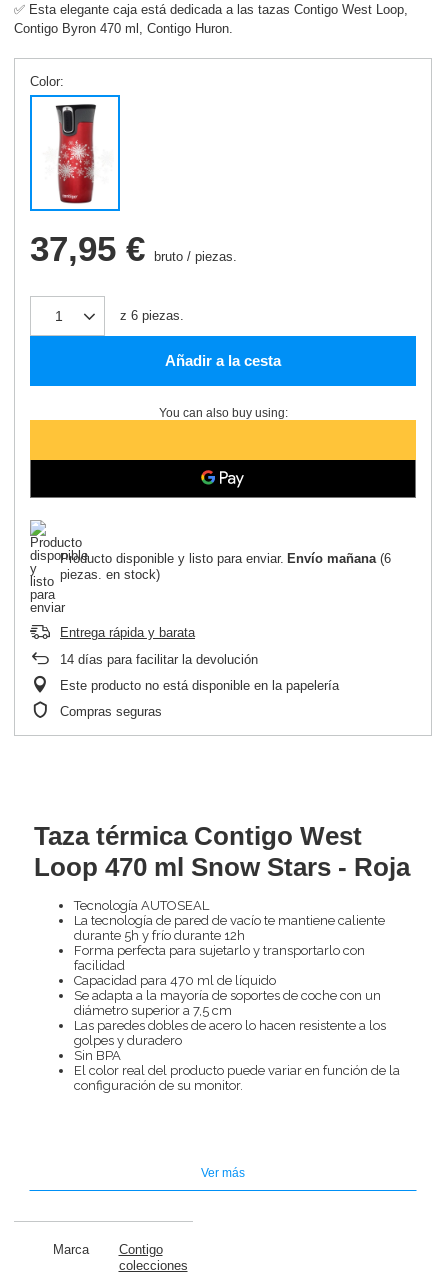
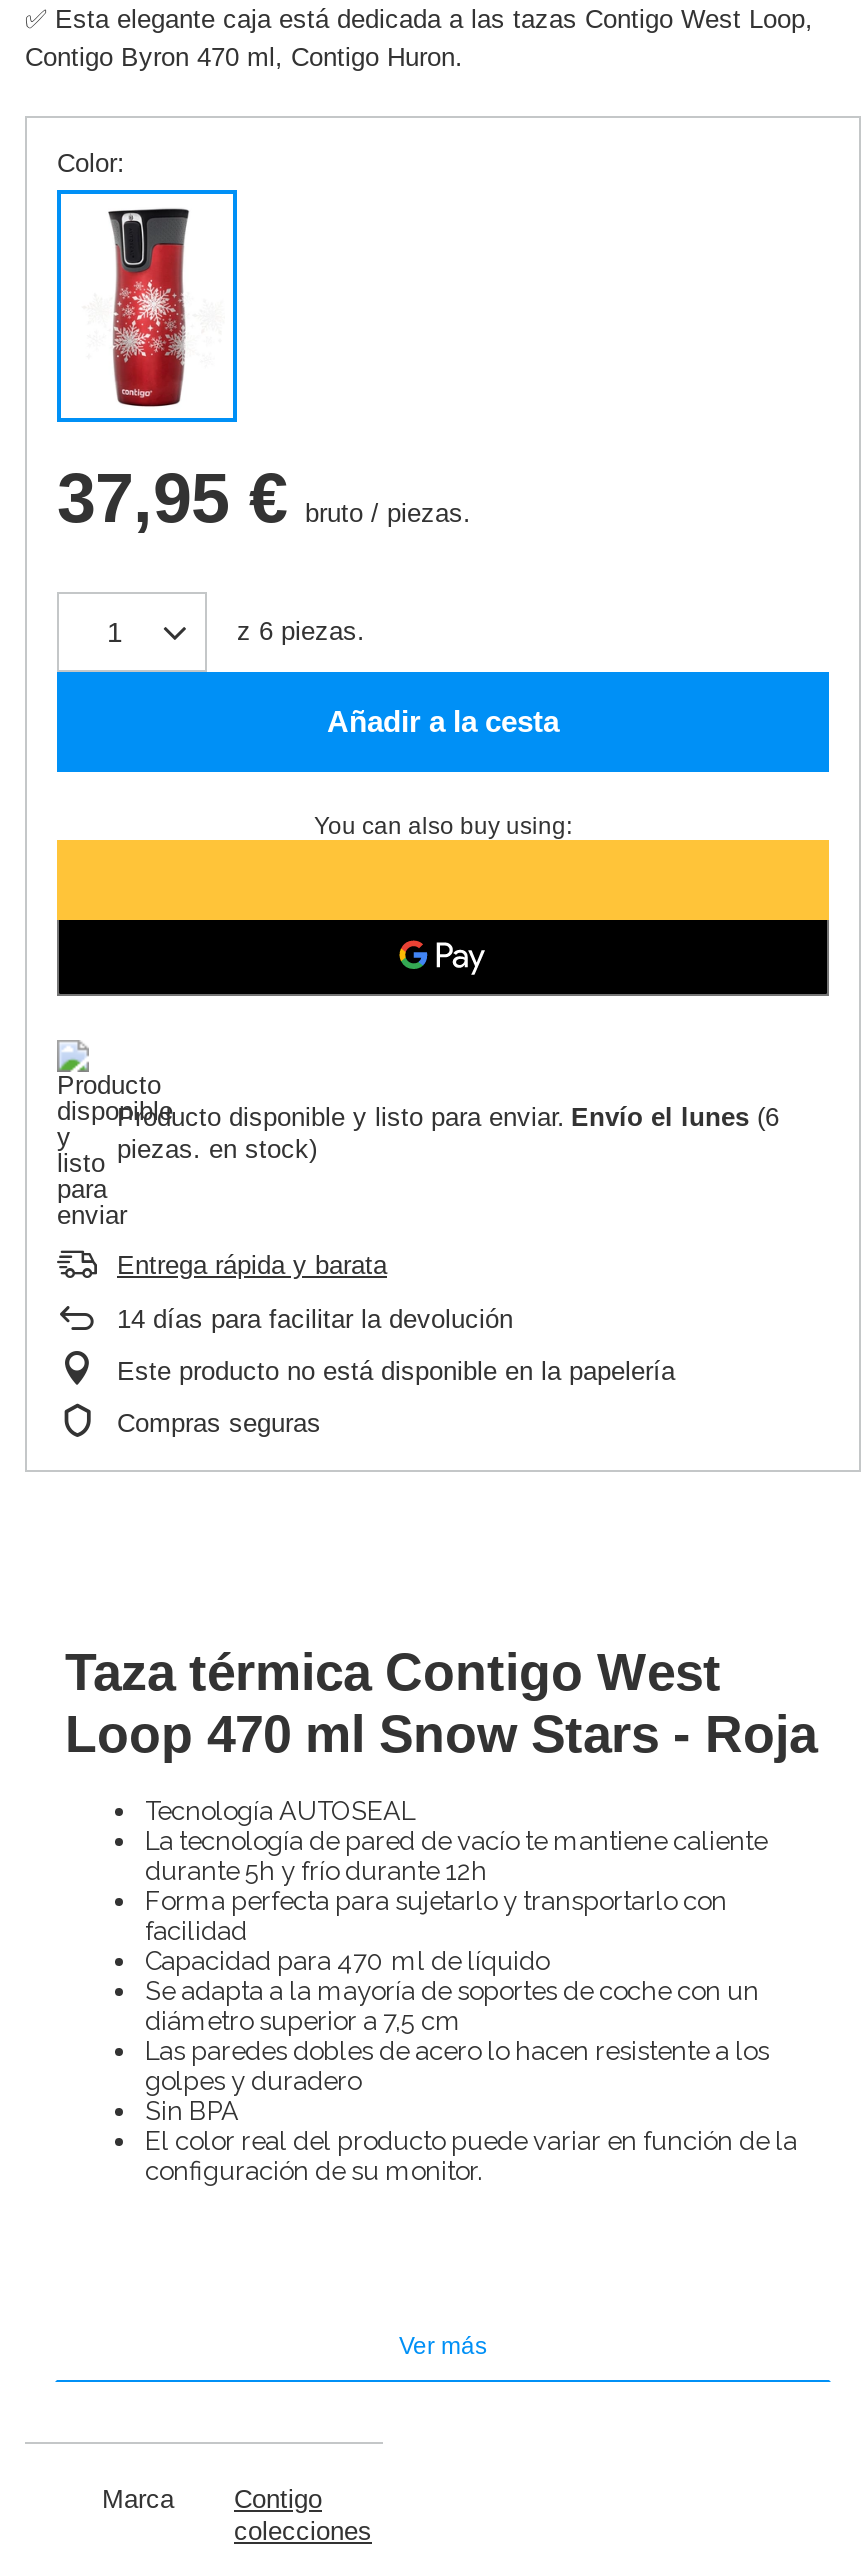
[60,550,391,565] Producto disponible y listo para enviar Envío mañana (6 -> [117,1101,779,1131] Producto disponible y listo para enviar Envío el lunes (6

